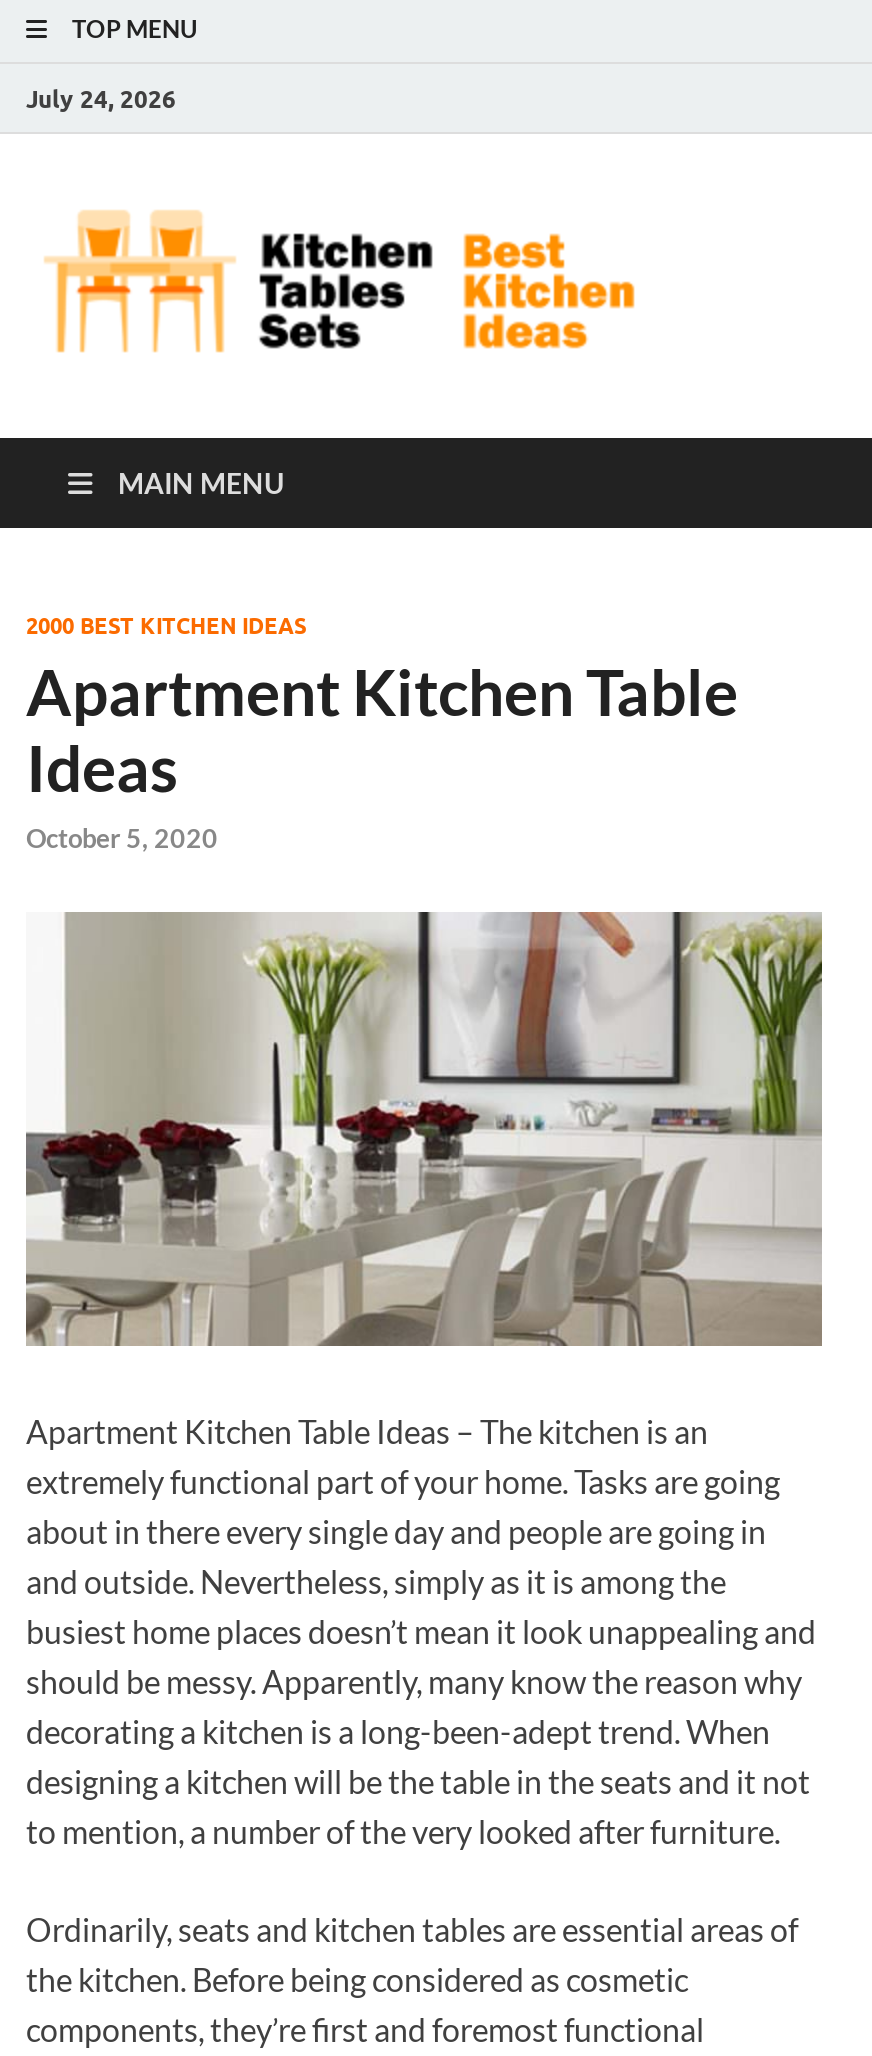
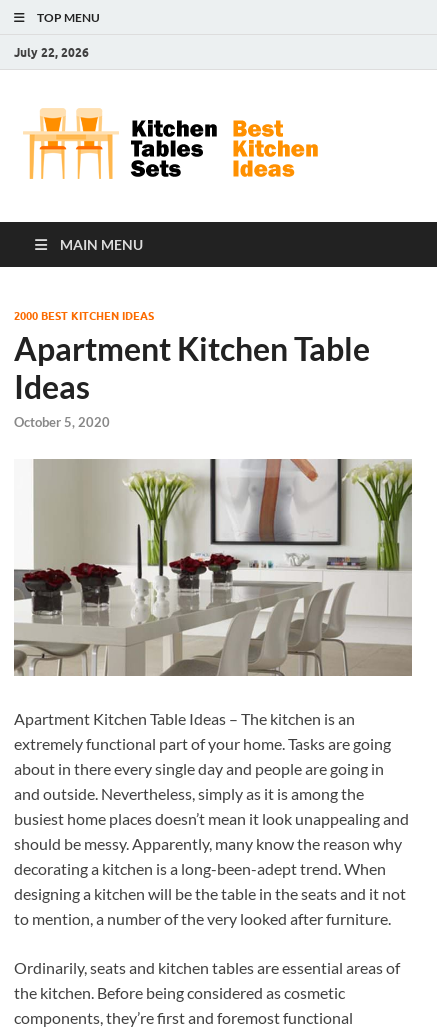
[26,83,176,113] July 24, 2026 -> [14,44,89,59] July 22, 2026

